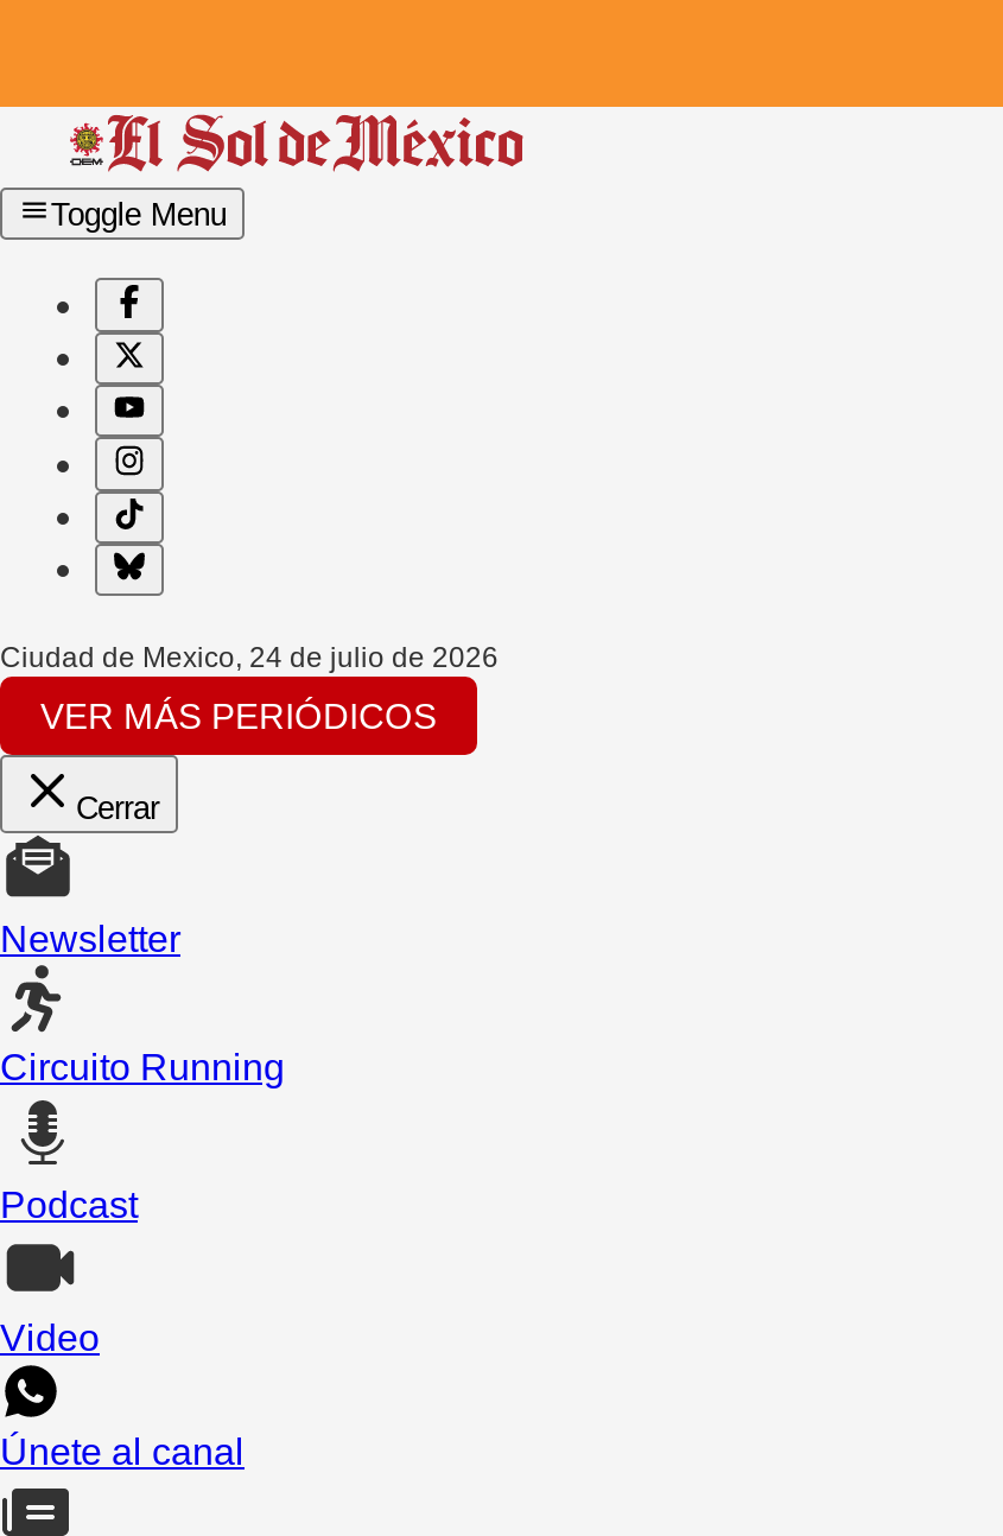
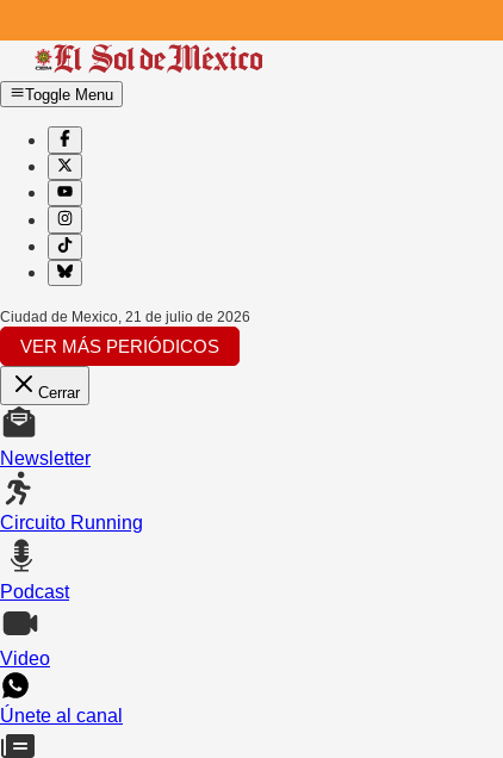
[0,642,499,675] Ciudad de Mexico, 24 de julio de 2026 -> [0,309,250,326] Ciudad de Mexico, 21 de julio de 2026

